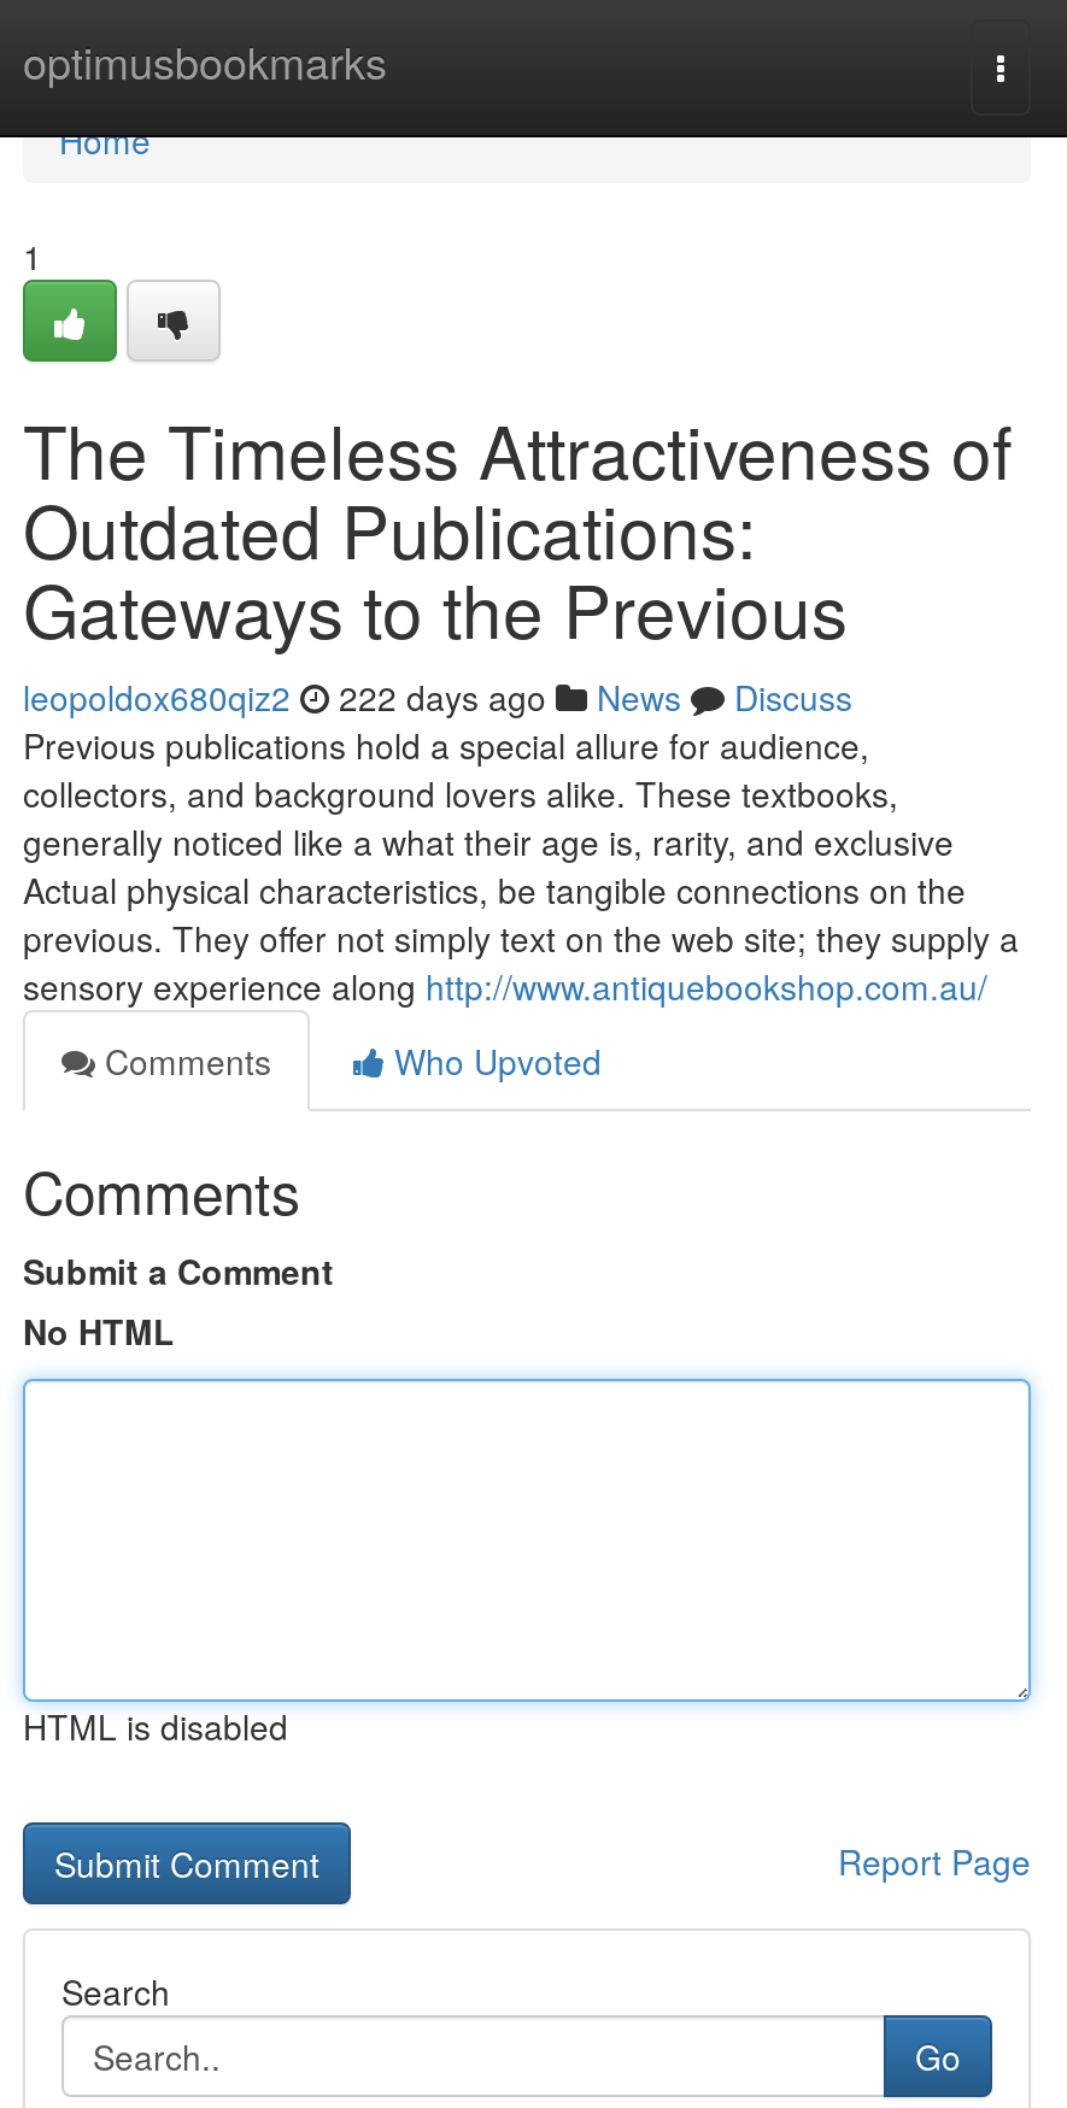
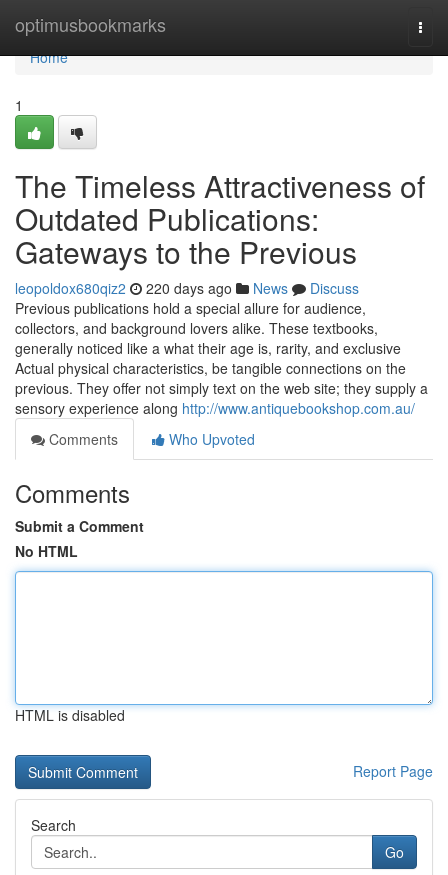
[23,673,852,721] leopoldox680qiz2 222 days ago News Discuss -> [15,278,359,298] leopoldox680qiz2 220 days ago News Discuss

